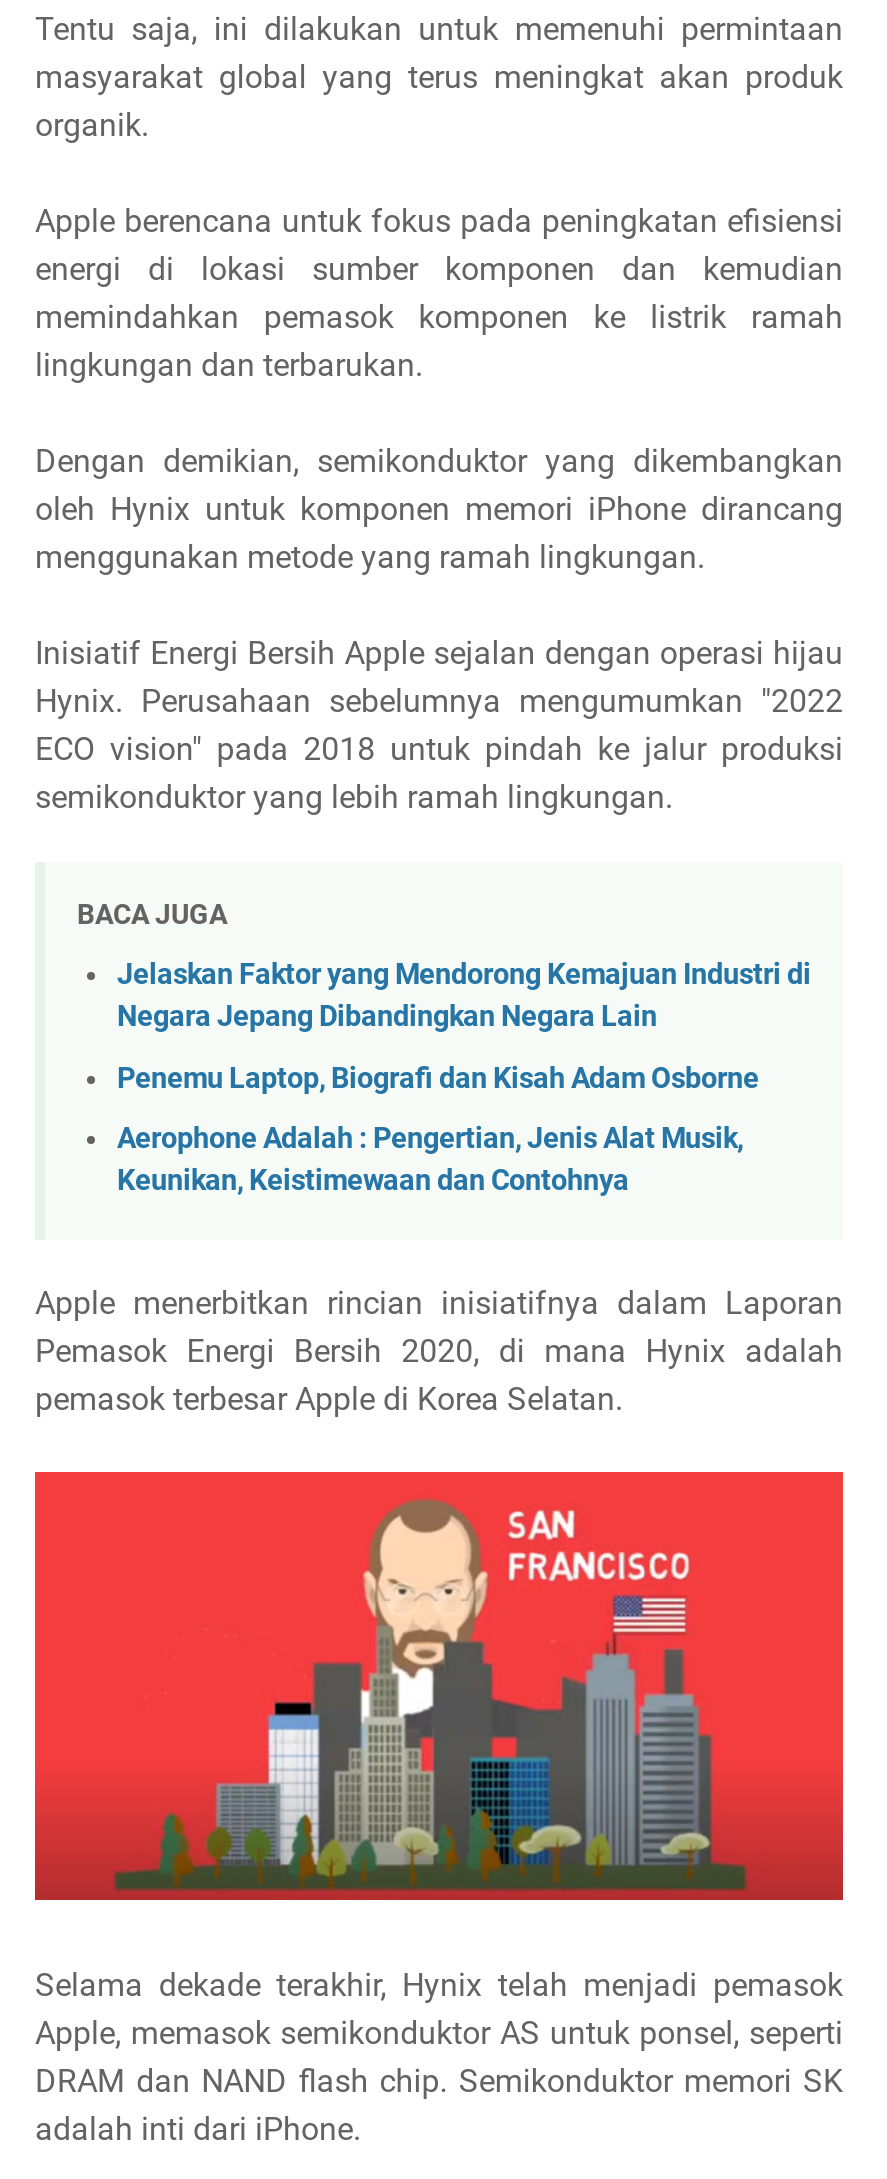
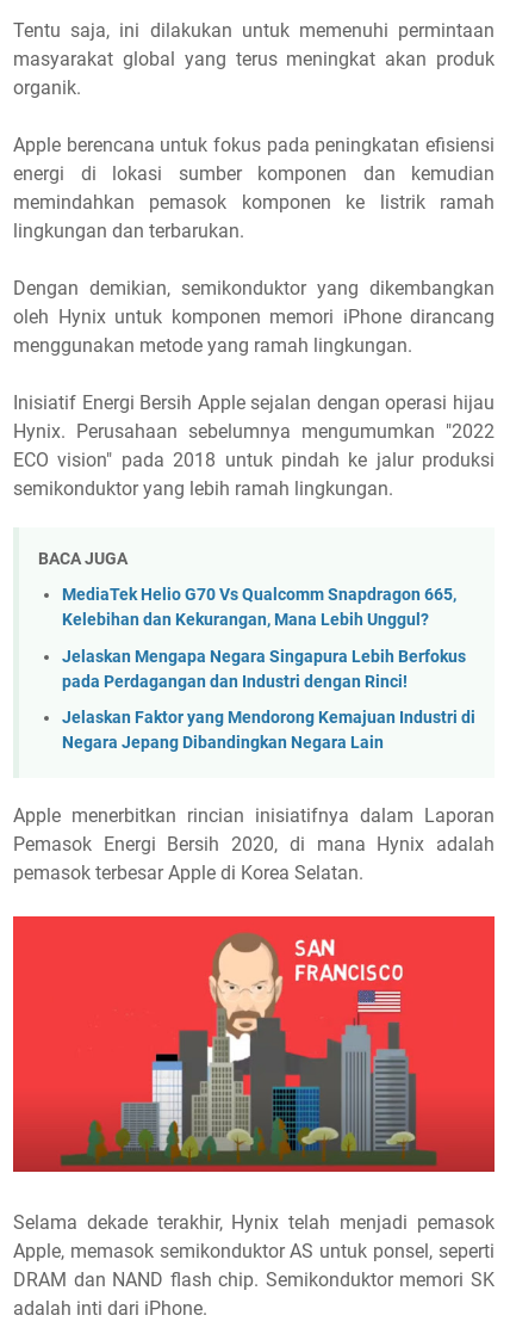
none -> [62,585,466,692] MediaTek Helio G70 Vs Qualcomm Snapdragon 665, | Kelebihan dan Kekurangan, Mana Lebih Unggul? | Jelaskan Mengapa Negara Singapura Lebih Berfokus | pada Perdagangan dan Industri dengan Rinci!
moved [117,958,811,1034] -> [62,708,475,753]: Jelaskan Faktor yang Mendorong Kemajuan Industri di | Negara Jepang Dibandingkan Negara Lain
[117,1061,759,1199] Penemu Laptop, Biografi dan Kisah Adam Osborne | Aerophone Adalah : Pengertian, Jenis Alat Musik, | Keunikan, Keistimewaan dan Contohnya -> none

